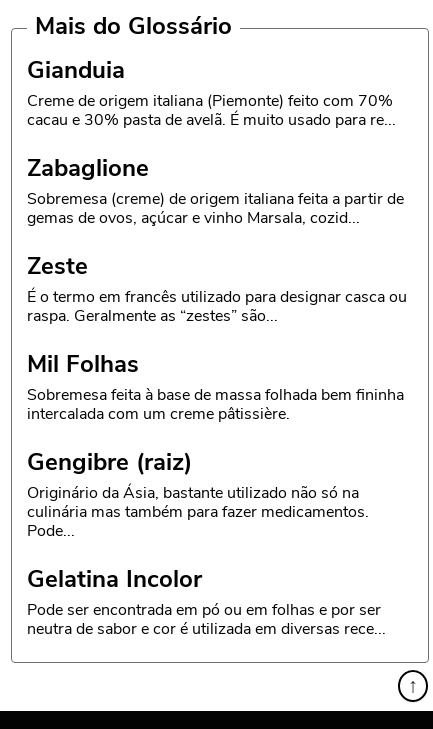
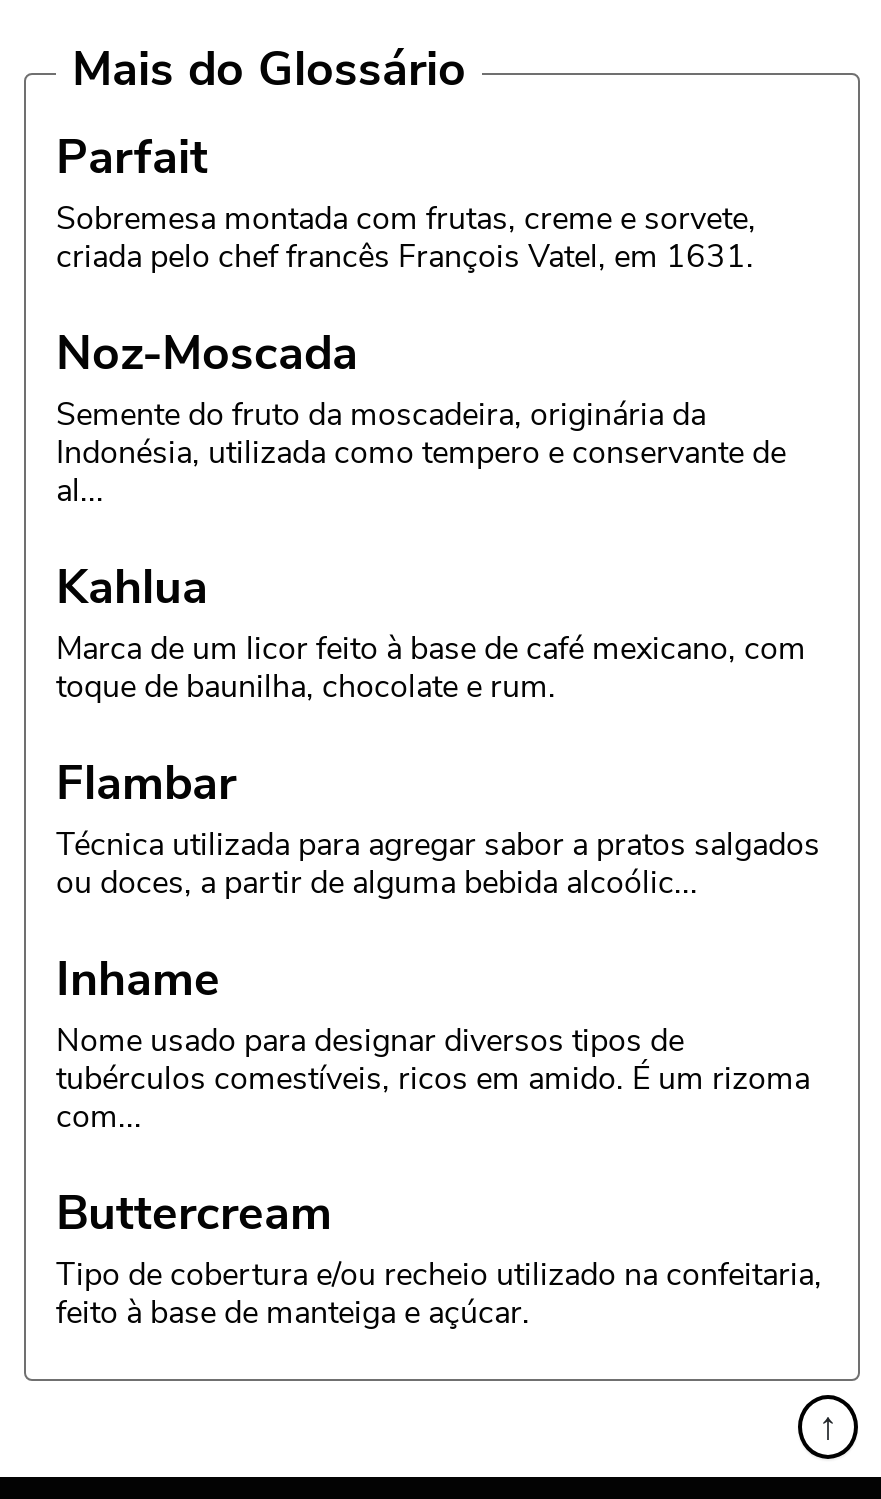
[27,54,396,131] Gianduia | Creme de origem italiana (Piemonte) feito com 70% | cacau e 30% pasta de avelã. É muito usado para re... -> [56,125,756,279] Parfait | Sobremesa montada com frutas, creme e sorvete, | criada pelo chef francês François Vatel, em 1631.
[27,152,404,229] Zabaglione | Sobremesa (creme) de origem italiana feita a partir de | gemas de ovos, açúcar e vinho Marsala, cozid... -> [56,321,786,513] Noz-Moscada | Semente do fruto da moscadeira, originária da | Indonésia, utilizada como tempero e conservante de | al...
[27,250,407,327] Zeste | É o termo em francês utilizado para designar casca ou | raspa. Geralmente as “zestes” são... -> [56,555,806,709] Kahlua | Marca de um licor feito à base de café mexicano, com | toque de baunilha, chocolate e rum.
[27,348,404,425] Mil Folhas | Sobremesa feita à base de massa folhada bem fininha | intercalada com um creme pâtissière. -> [56,751,820,905] Flambar | Técnica utilizada para agregar sabor a pratos salgados | ou doces, a partir de alguma bebida alcoólic...
[27,446,369,542] Gengibre (raiz) | Originário da Ásia, bastante utilizado não só na | culinária mas também para fazer medicamentos. | Pode... -> [56,947,810,1139] Inhame | Nome usado para designar diversos tipos de | tubérculos comestíveis, ricos em amido. É um rizoma | com...
[27,563,386,640] Gelatina Incolor | Pode ser encontrada em pó ou em folhas e por ser | neutra de sabor e cor é utilizada em diversas rece... -> [56,1181,822,1335] Buttercream | Tipo de cobertura e/ou recheio utilizado na confeitaria, | feito à base de manteiga e açúcar.

